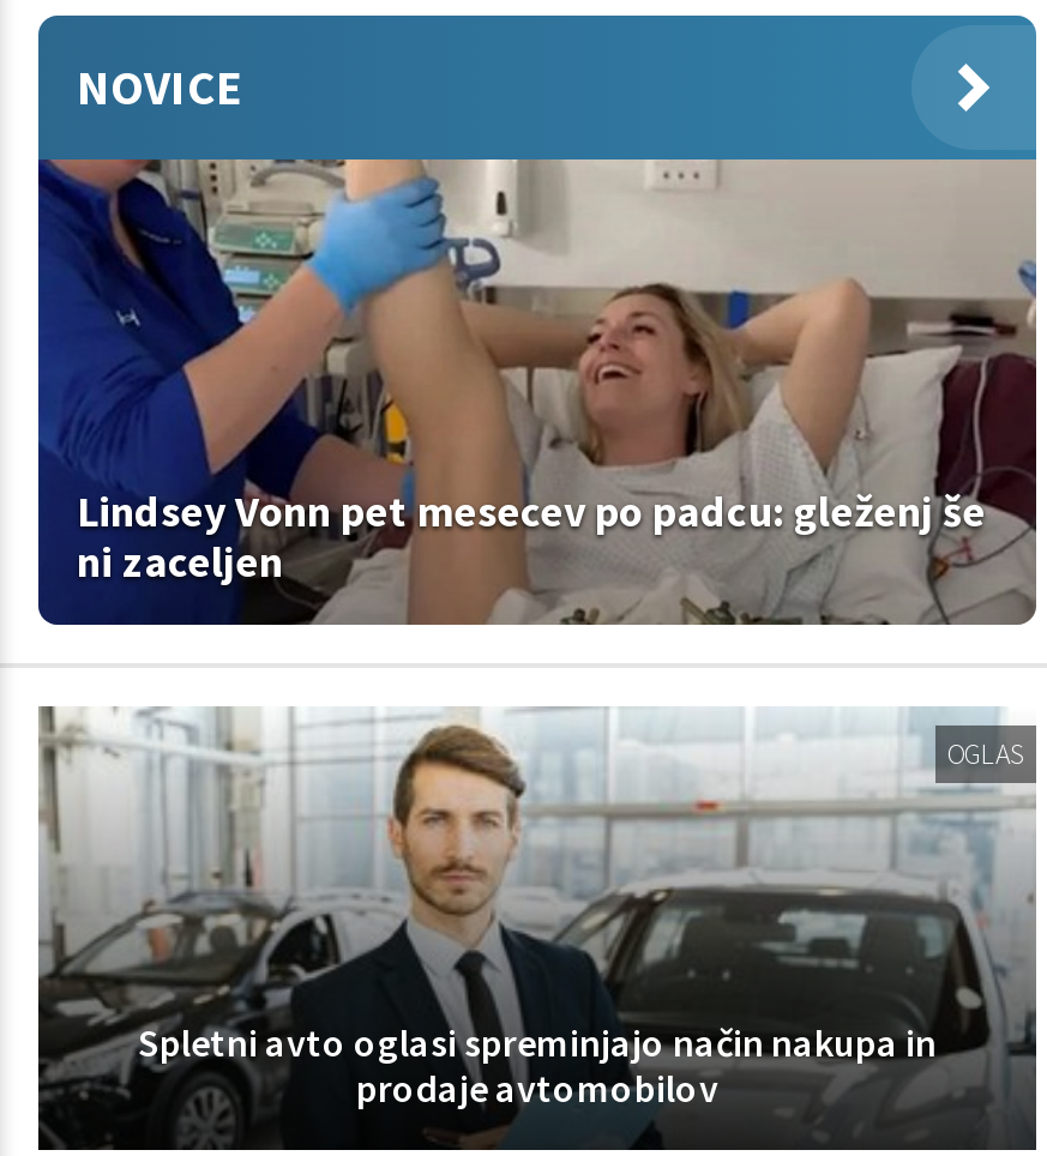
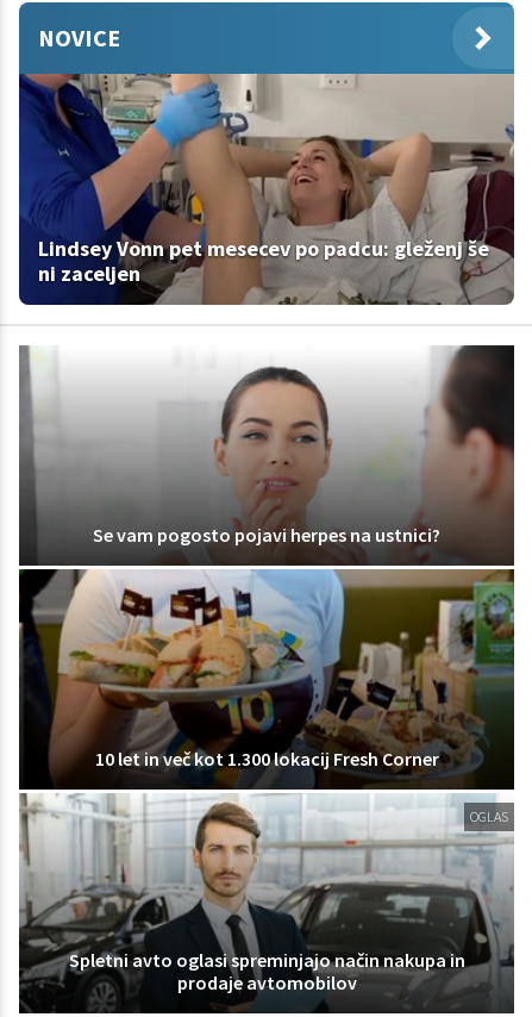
none -> [18,344,515,791] [image] | Se vam pogosto pojavi herpes na ustnici?
none -> [95,747,439,770] 10 let in več kot 1.300 lokacij Fresh Corner

